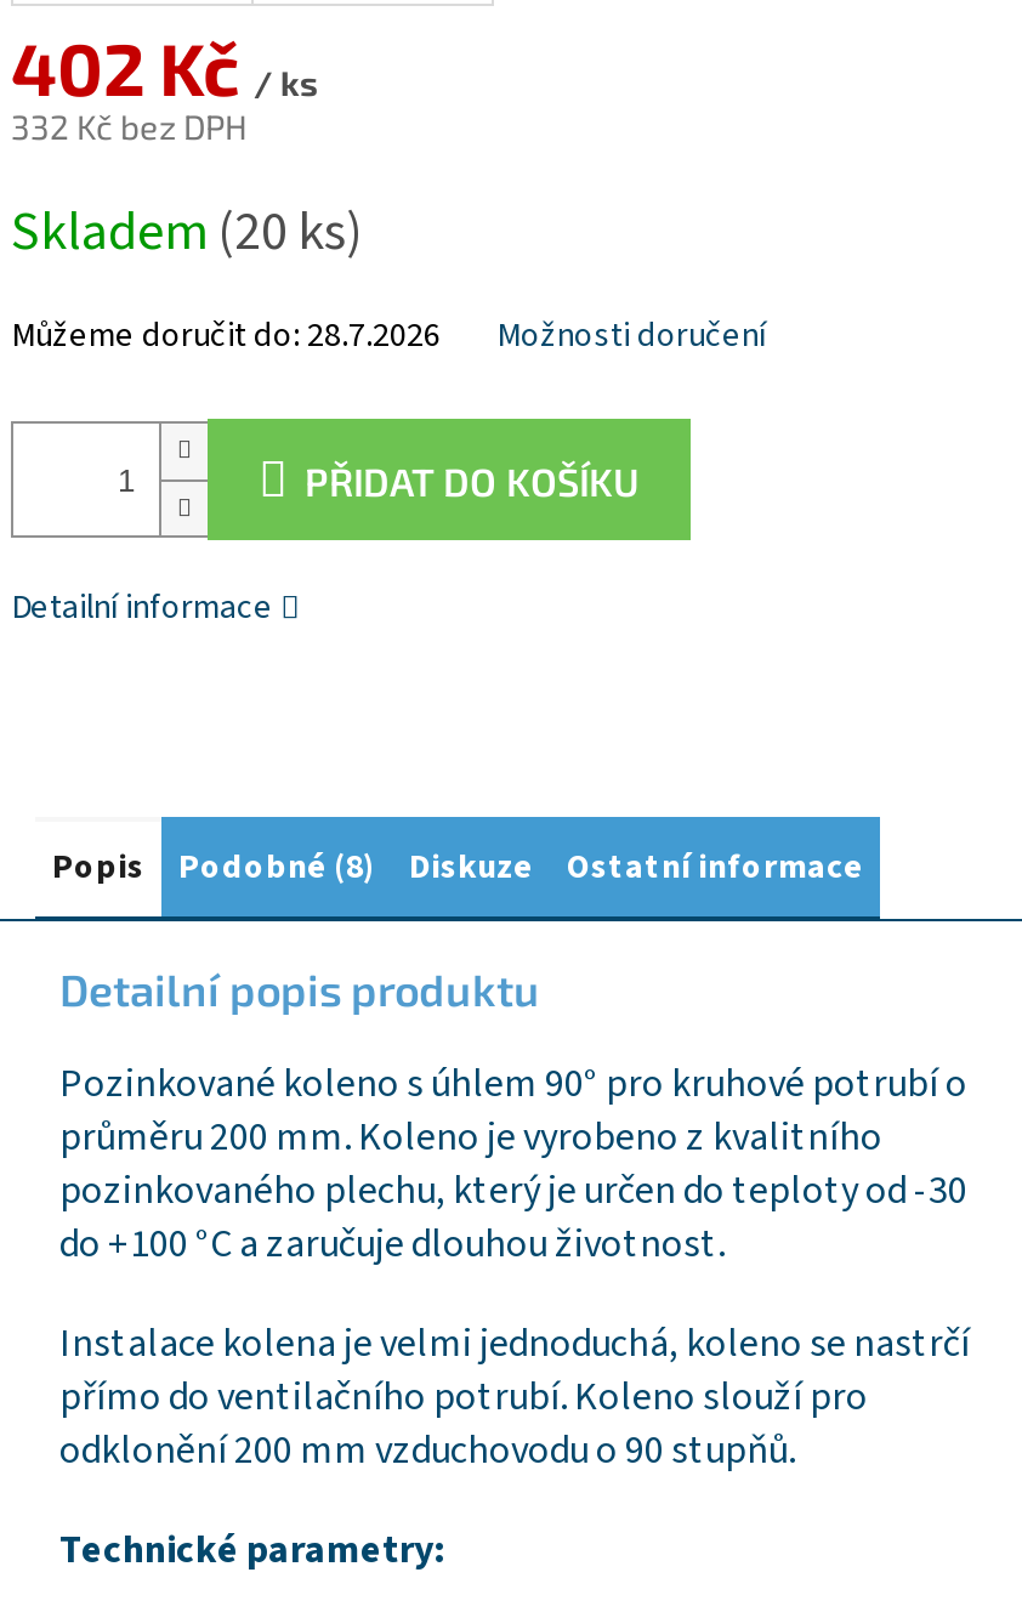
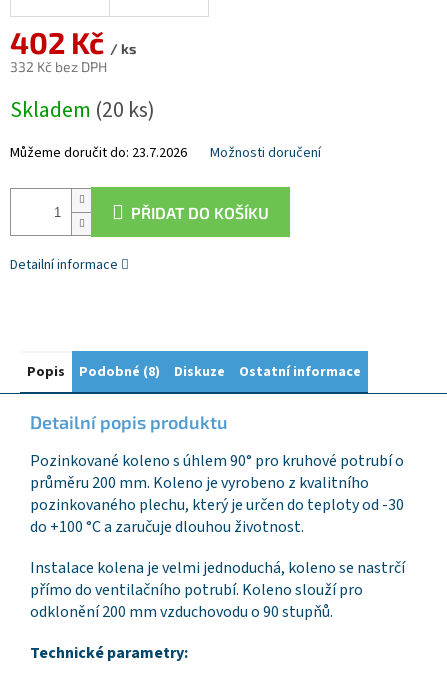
[11,312,441,361] Můžeme doručit do: 28.7.2026 -> [10,143,187,163] Můžeme doručit do: 23.7.2026

